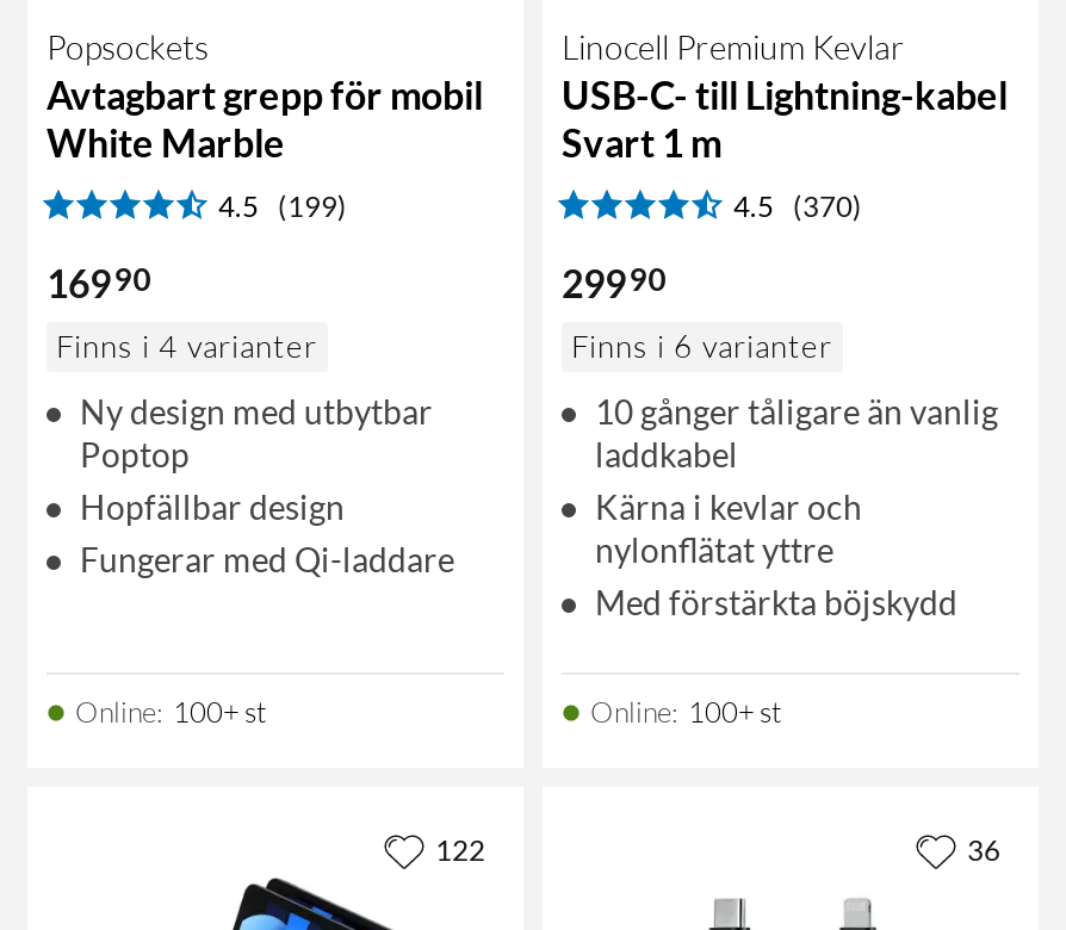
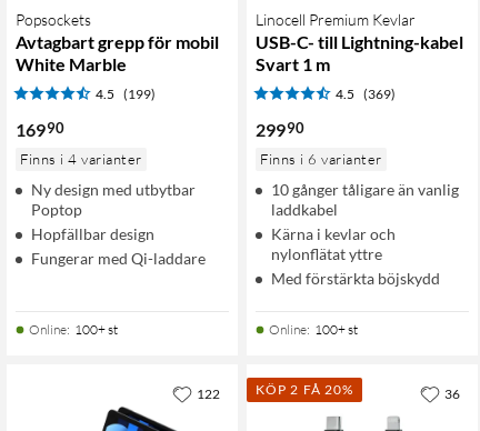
[733,188,862,224] 4.5 (370) -> [336,86,396,102] 4.5 (369)
none -> [256,381,354,398] KÖP 2 FÅ 20%

